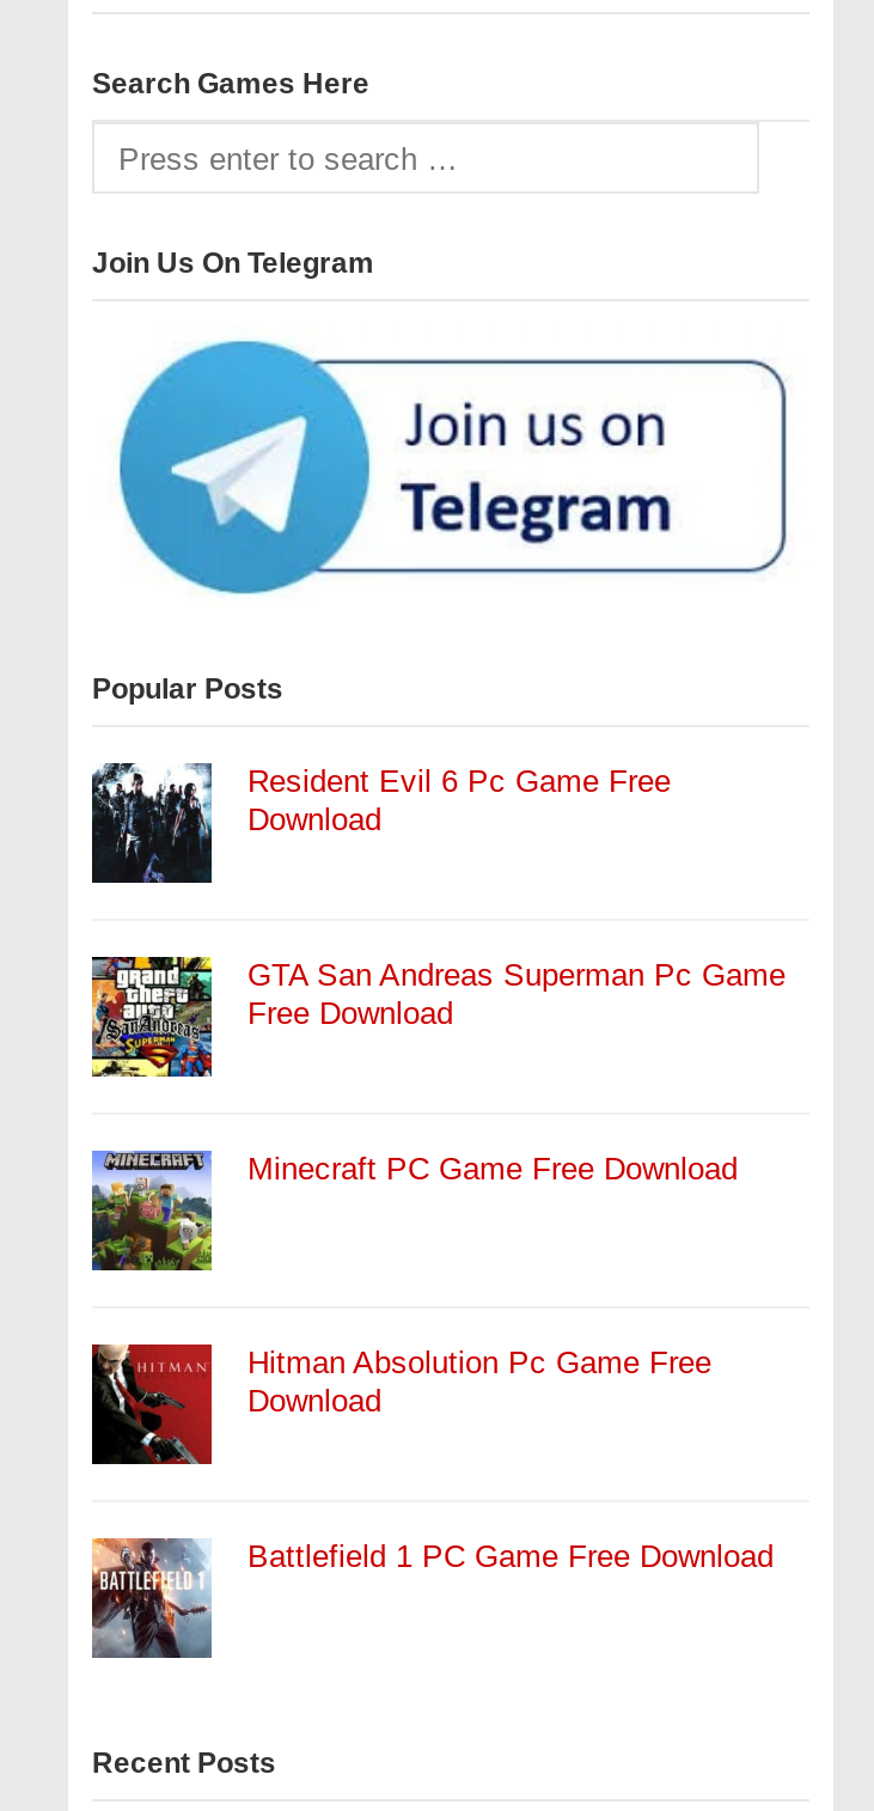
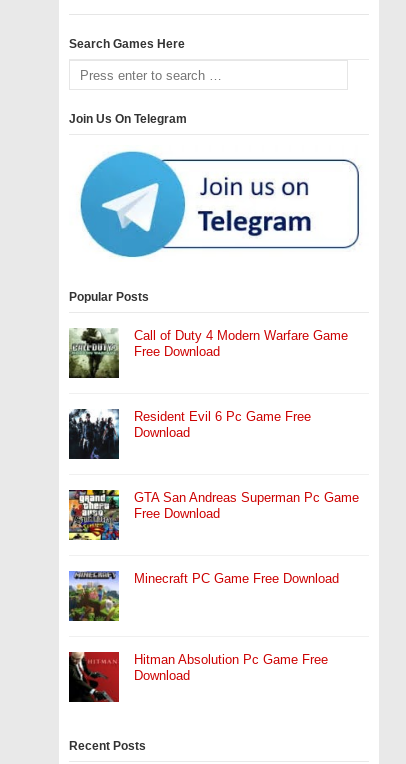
none -> [68,327,348,378] [image] | Call of Duty 4 Modern Warfare Game | Free Download
moved [90,761,786,1419] -> [68,408,359,683]: [image] | Resident Evil 6 Pc Game Free | Download | GTA San Andreas Superman Pc Game | Free Download | Minecraft PC Game Free Download | Hitman Absolution Pc Game Free | Download
[90,1536,774,1660] [image] | Battlefield 1 PC Game Free Download -> none

